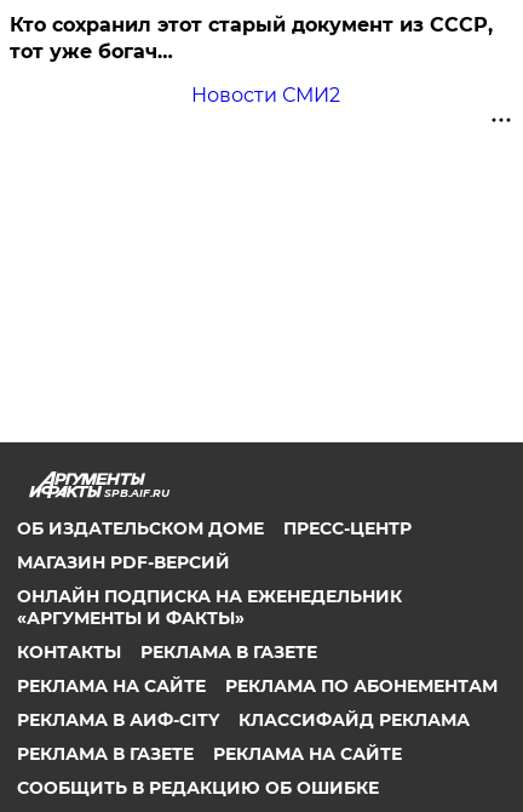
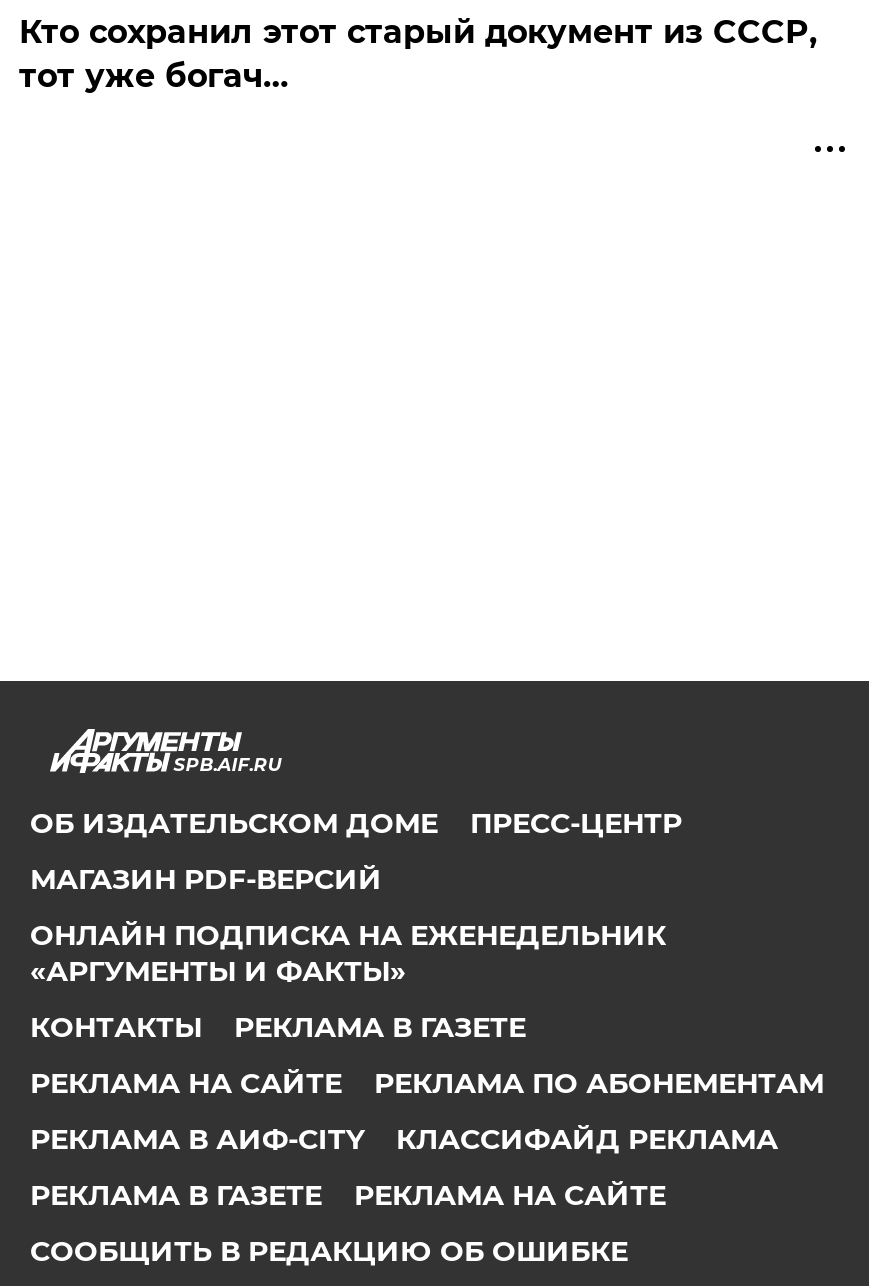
[191,83,340,106] Новости СМИ2 -> none

